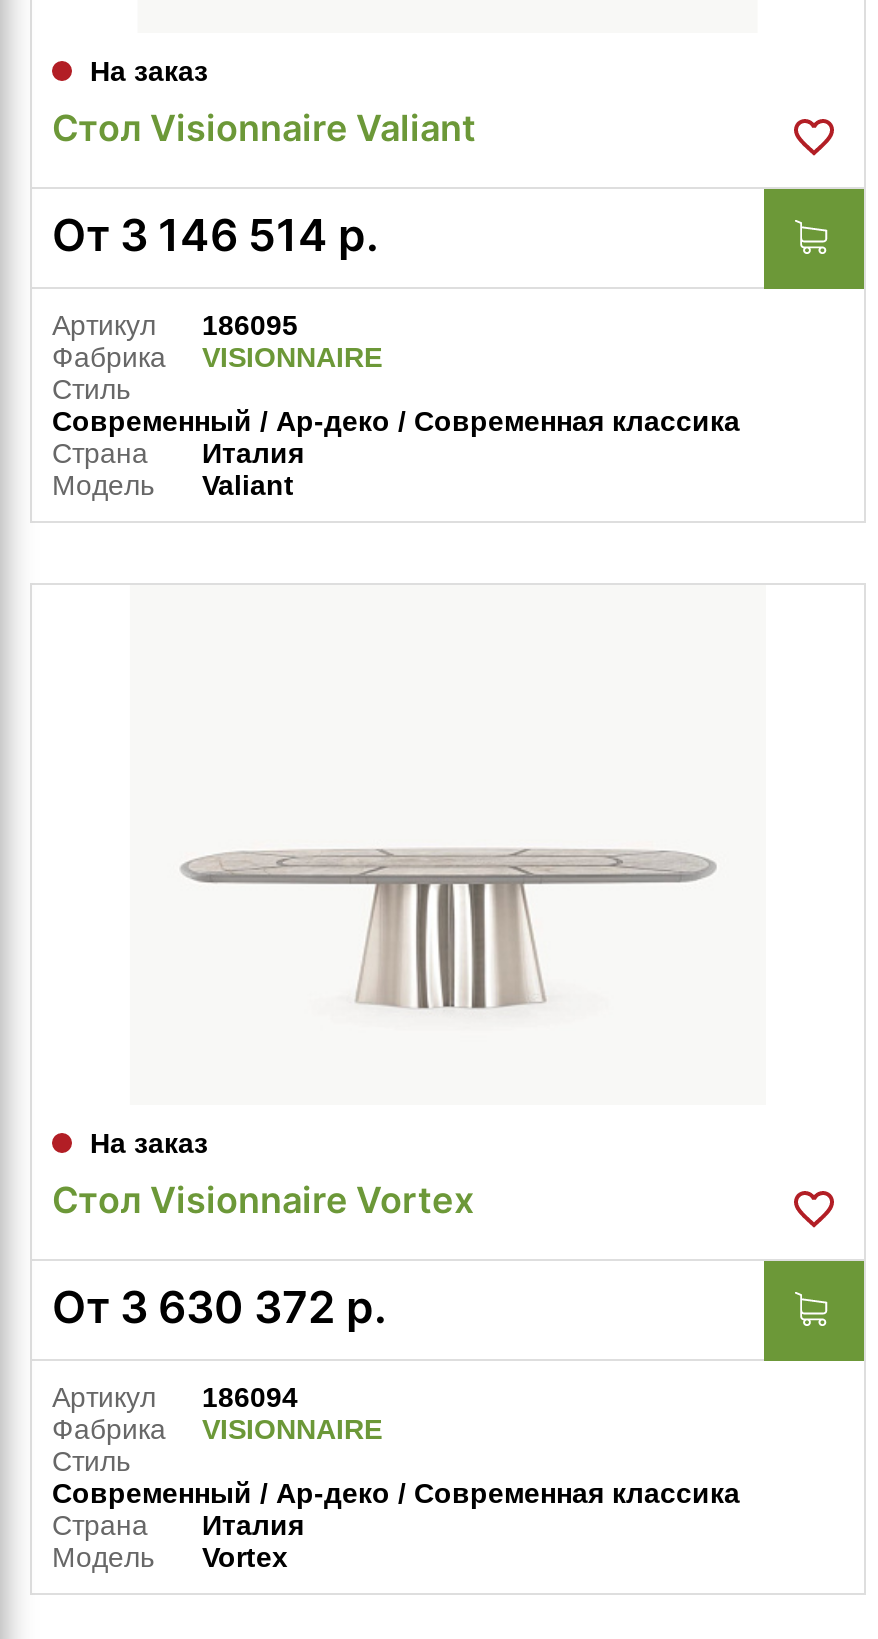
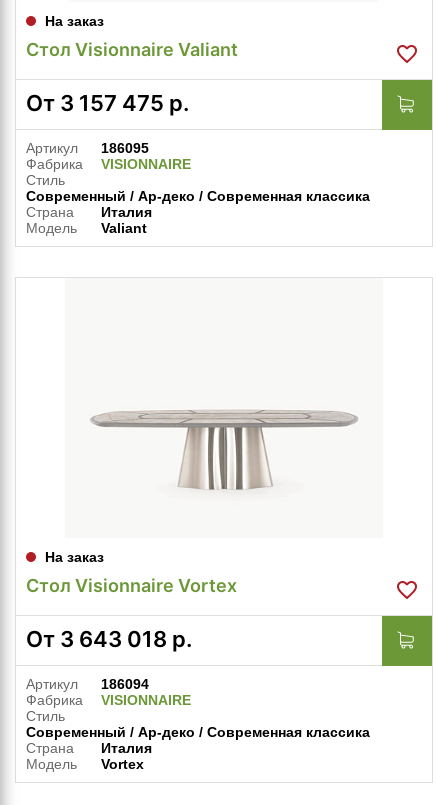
[52,208,378,260] От 3 146 514 р. -> [26,90,189,116] От 3 157 475 р.
[52,1280,386,1332] От 3 630 372 р. -> [26,626,192,652] От 3 643 018 р.

